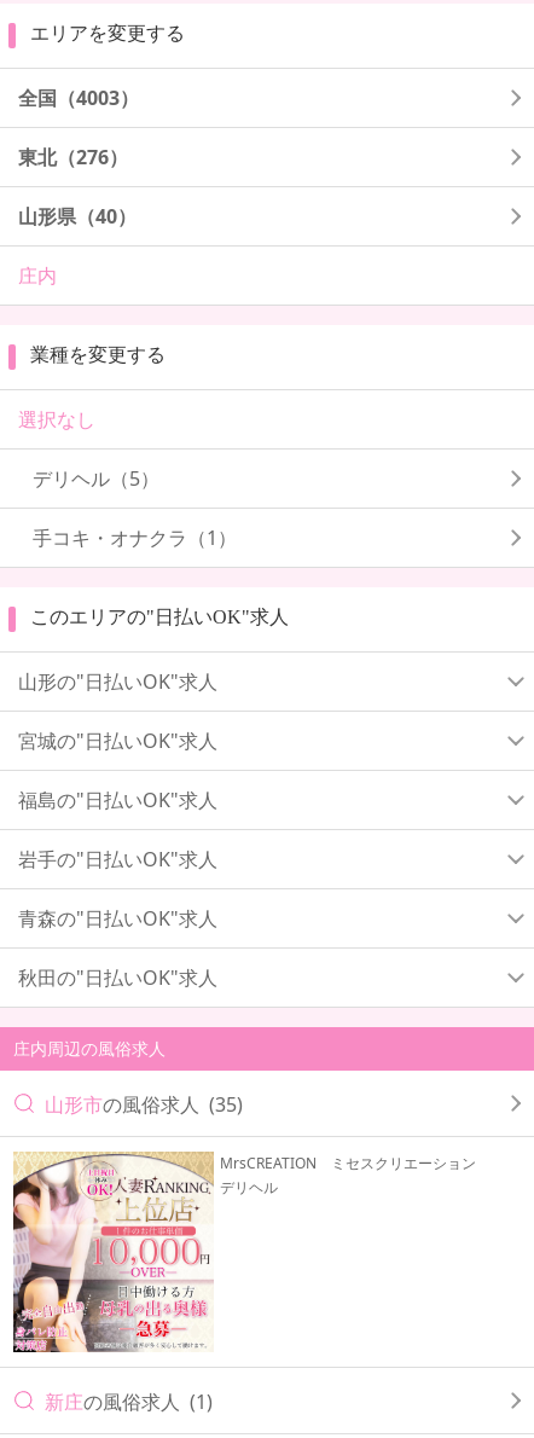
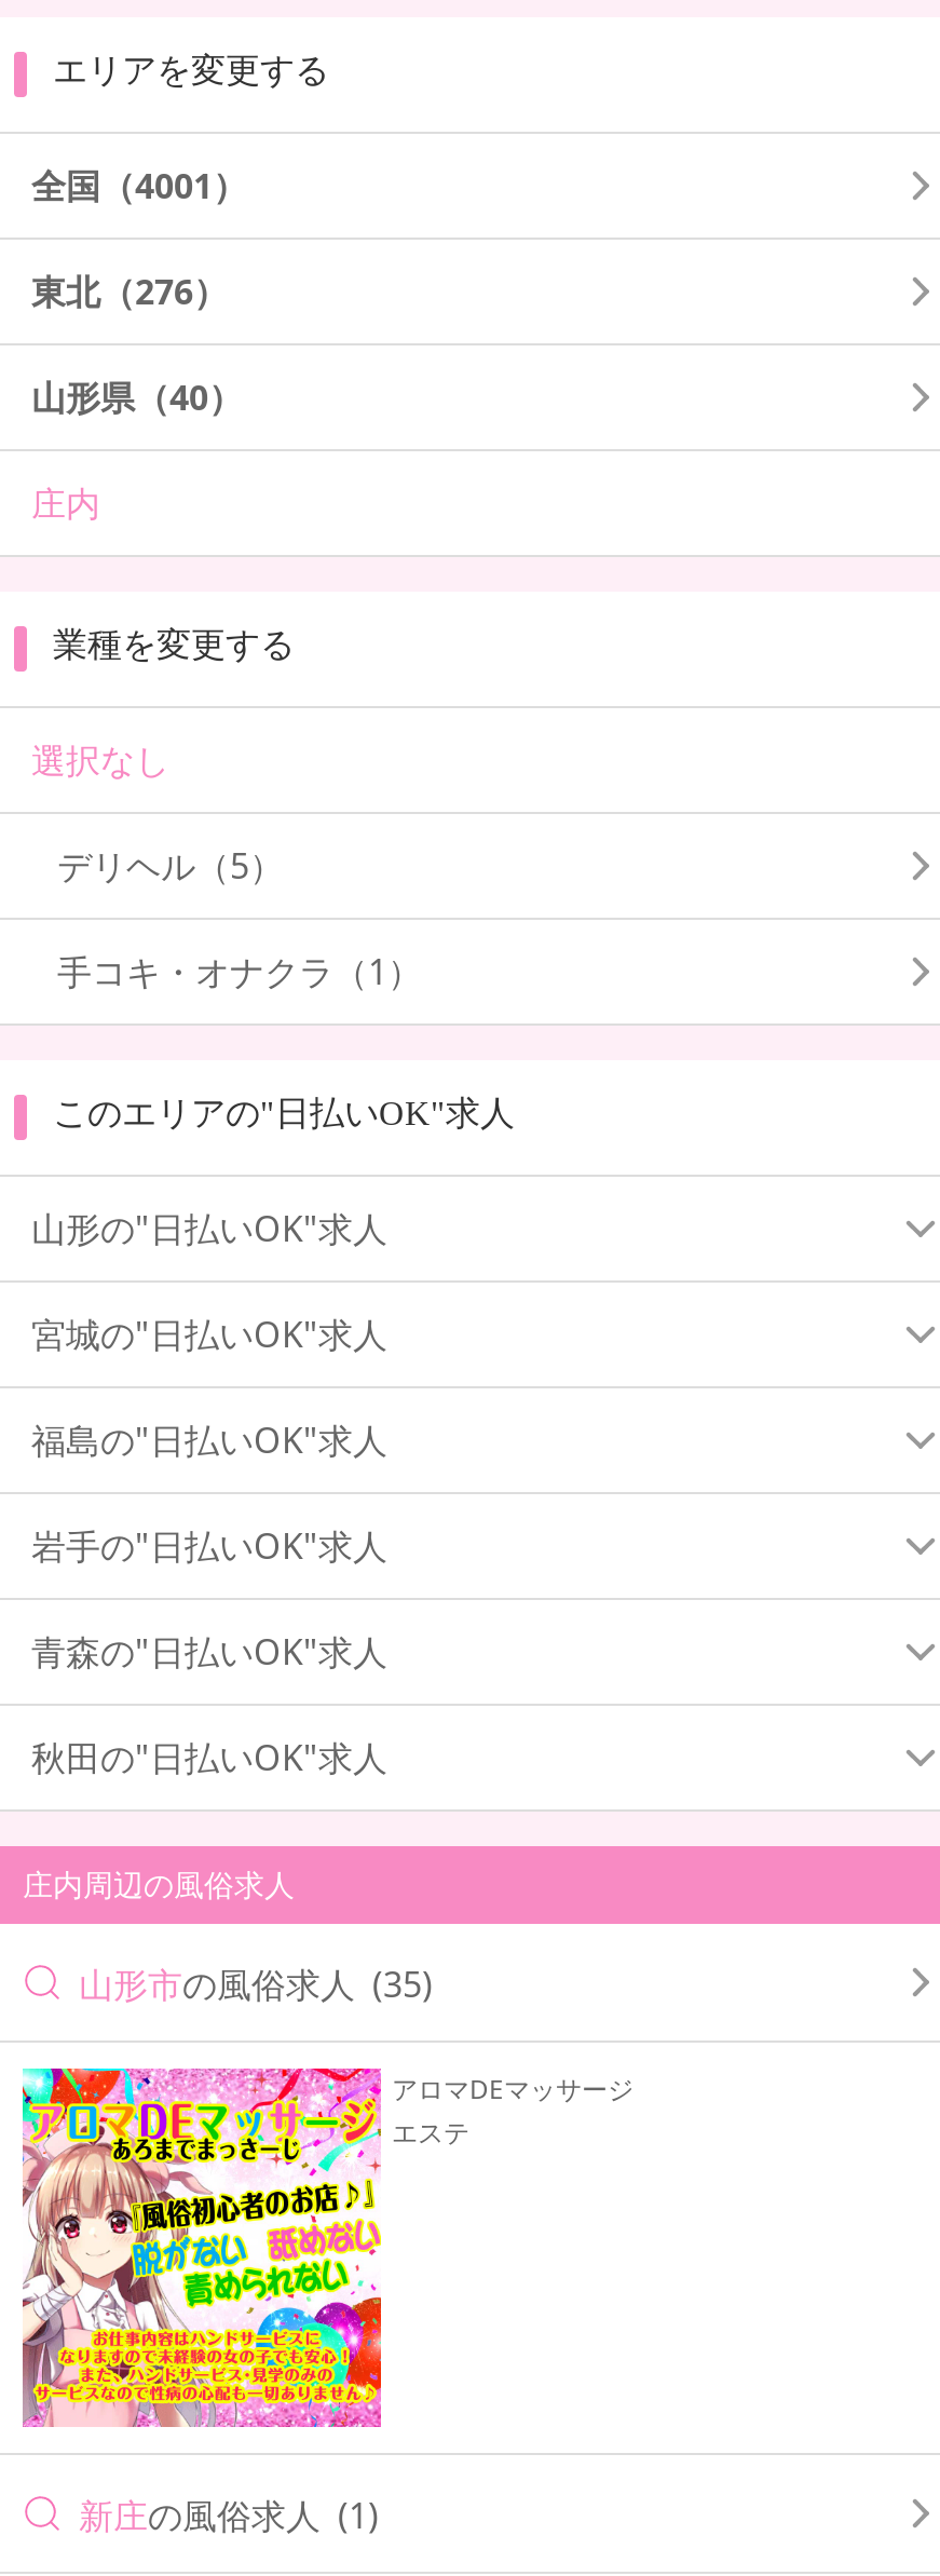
[18,84,139,111] 全国（4003） -> [31,162,247,209] 全国（4001）
[12,1150,476,1353] [image] | MrsCREATION ミセスクリエーション | デリヘル -> [21,2066,634,2429] [image] | アロマDEマッサージ | エステ

